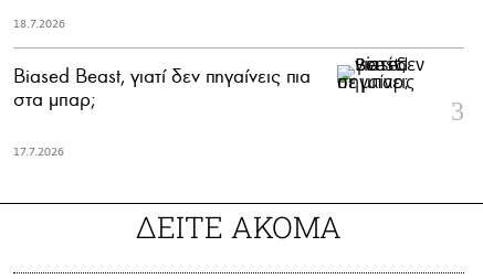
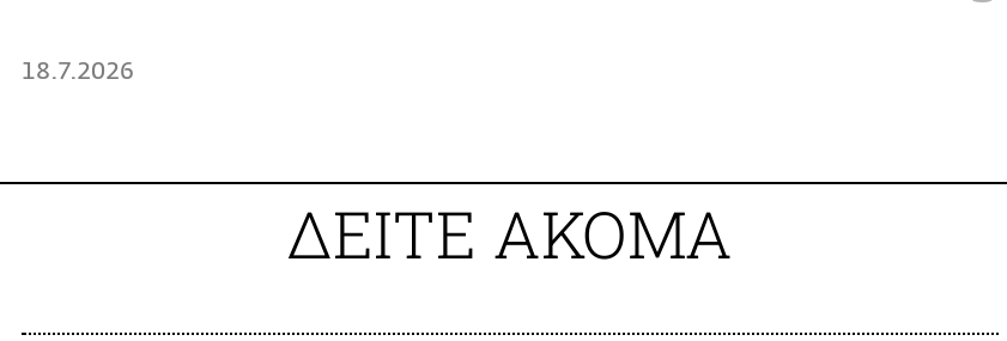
[13,64,311,159] Biased Beast, γιατί δεν πηγαίνεις πια | στα μπαρ; | 17.7.2026 -> none

